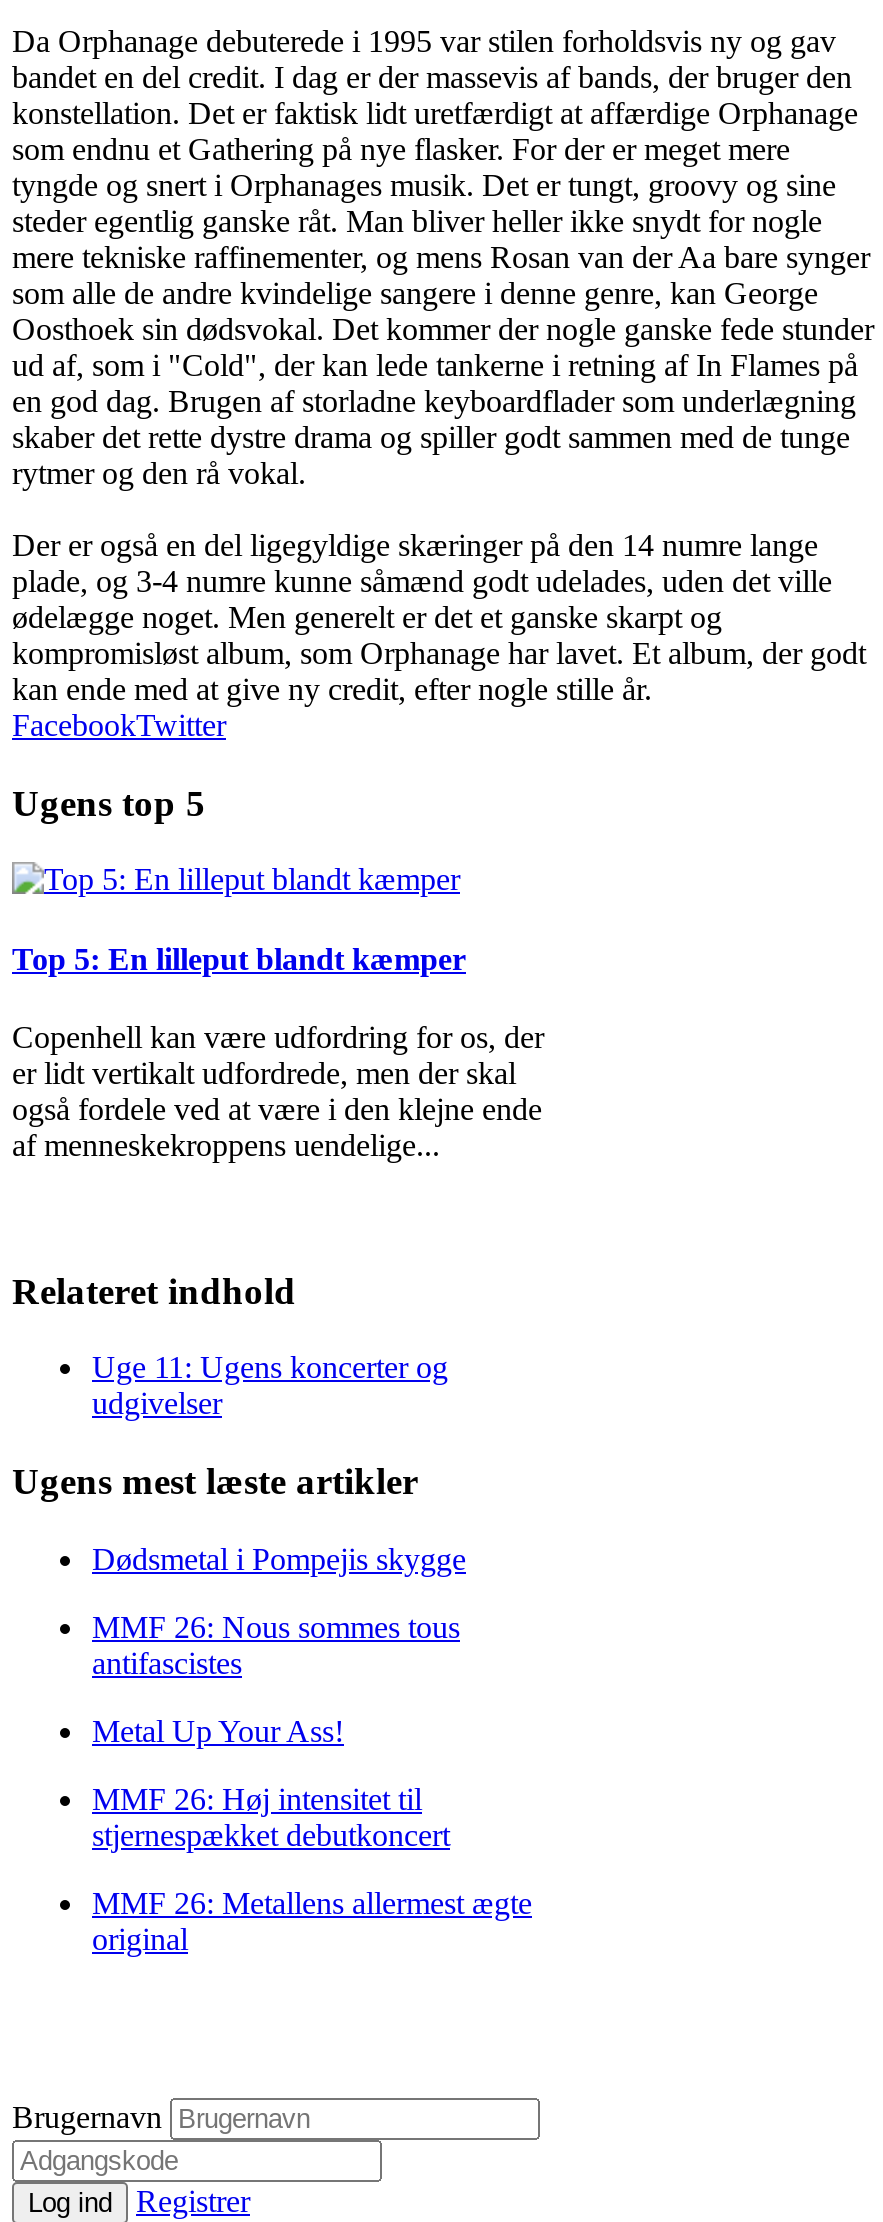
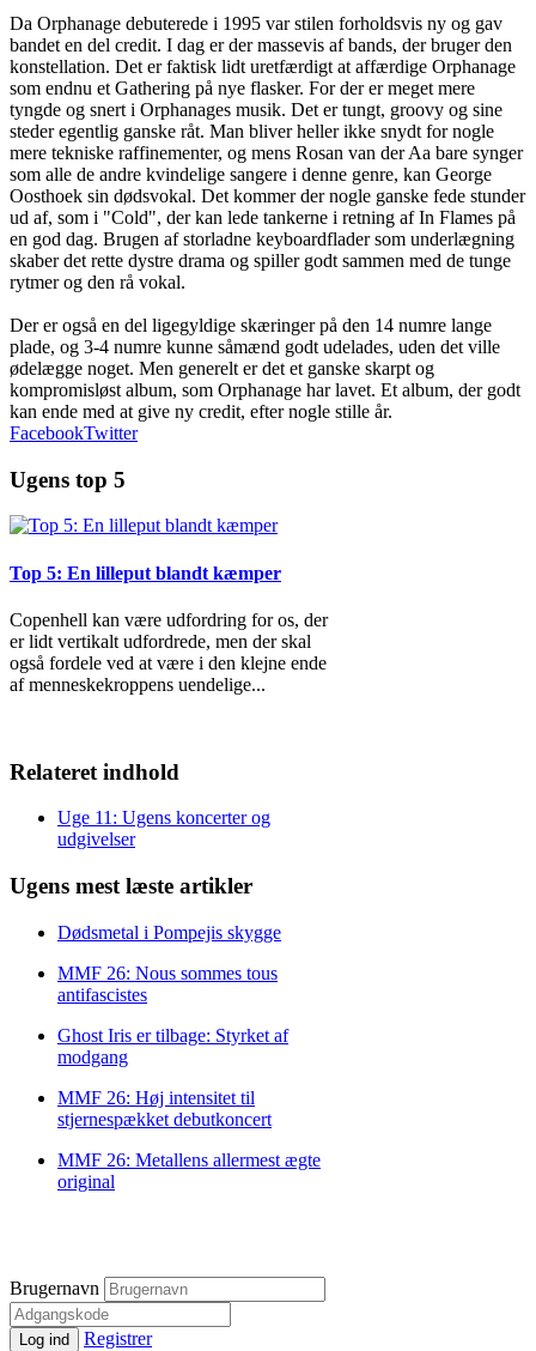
[92,1713,344,1747] Metal Up Your Ass! -> [57,1025,288,1067] Ghost Iris er tilbage: Styrket af | modgang

